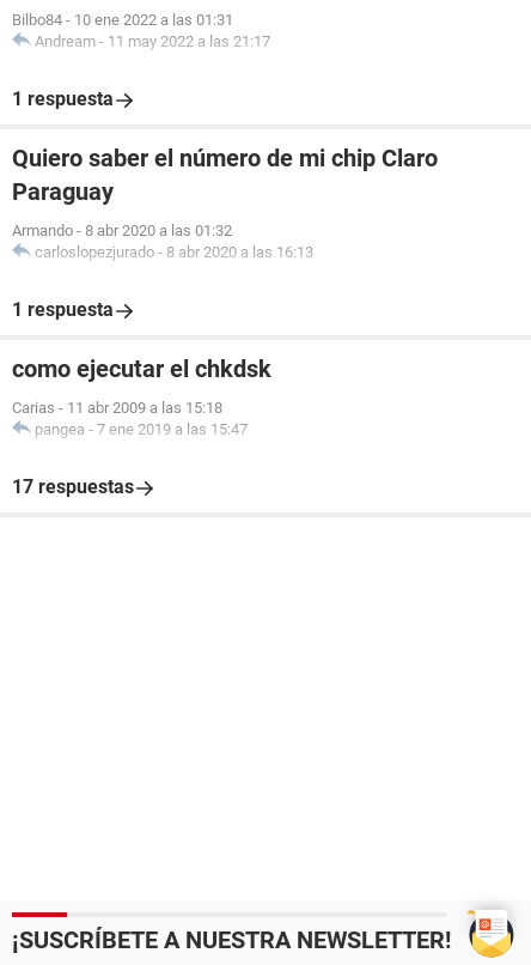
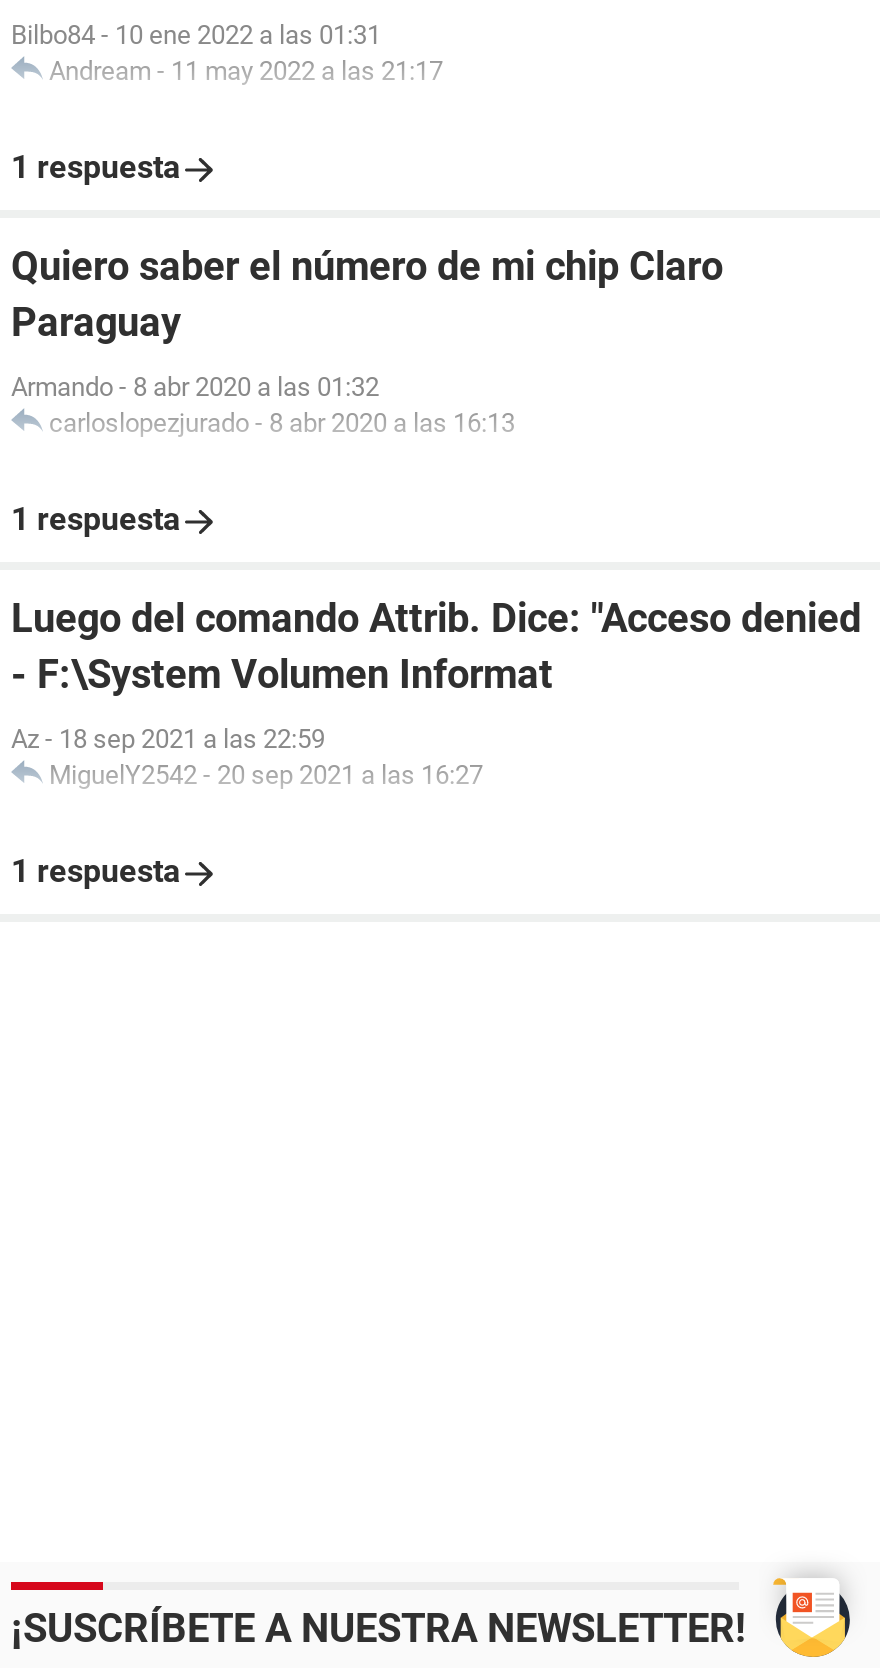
[12,354,271,383] como ejecutar el chkdsk -> [11,594,861,698] Luego del comando Attrib. Dice: "Acceso denied | - F:\System Volumen Informat
[12,399,248,438] Carias - 11 abr 2009 a las 15:18 | pangea - 7 ene 2019 a las 15:47 -> [11,724,483,790] Az - 18 sep 2021 a las 22:59 | MiguelY2542 - 20 sep 2021 a las 16:27
[12,475,134,498] 17 respuestas -> [11,852,181,890] 1 respuesta

